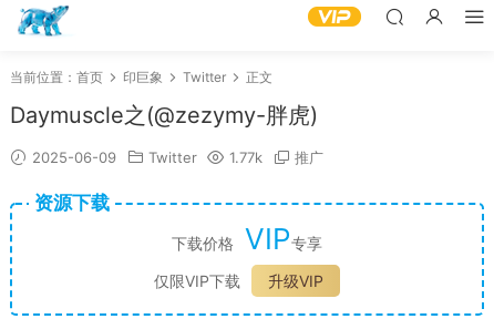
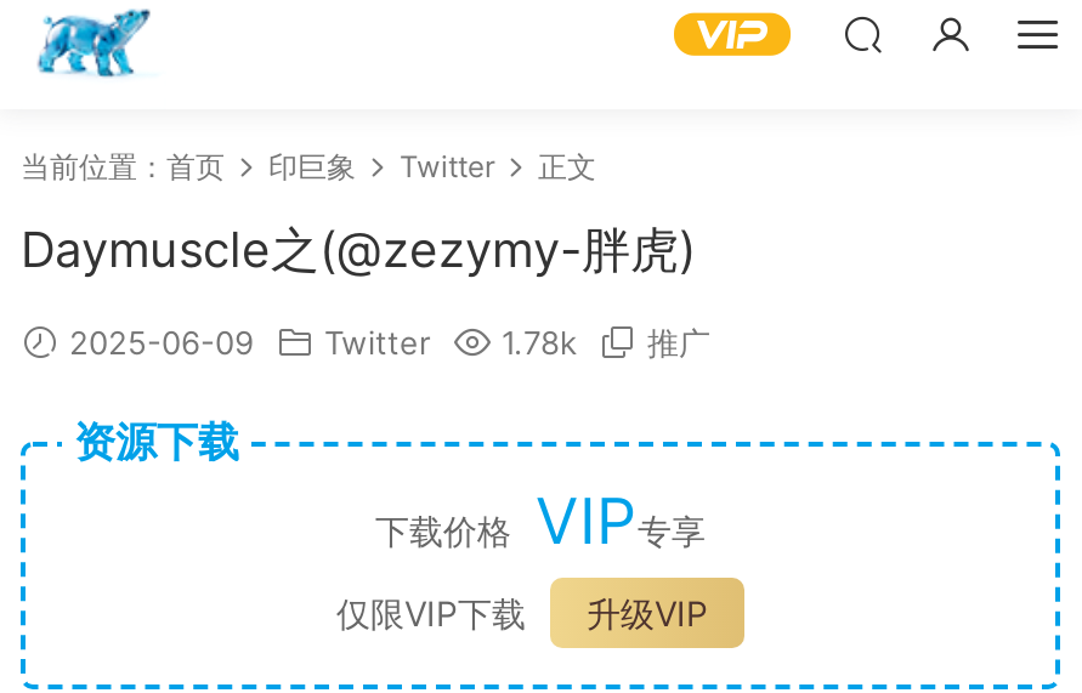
[28,148,323,166] 2025-06-09 Twitter 1.77k 推广 -> [60,323,710,362] 2025-06-09 Twitter 1.78k 推广

